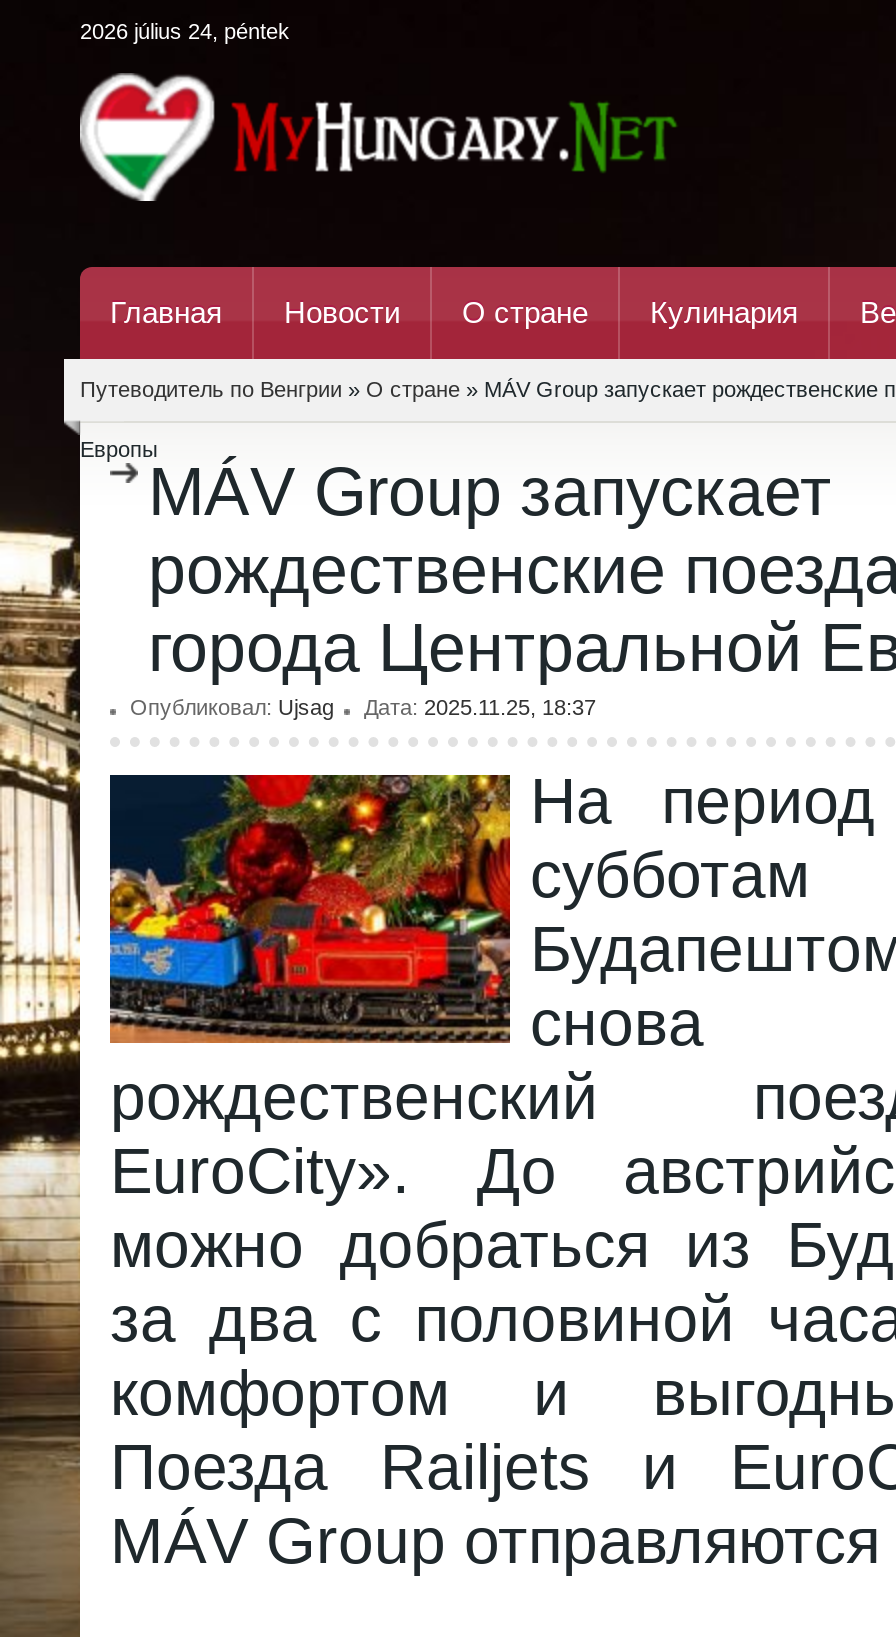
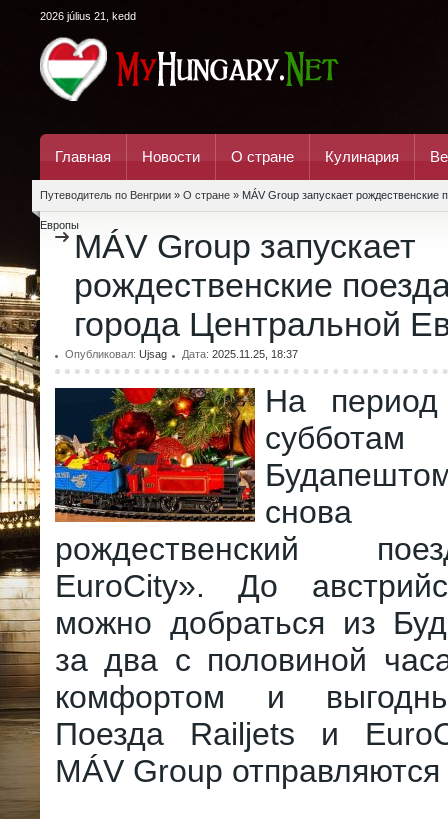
[80,19,290,43] 2026 július 24, péntek -> [40,10,136,22] 2026 július 21, kedd

